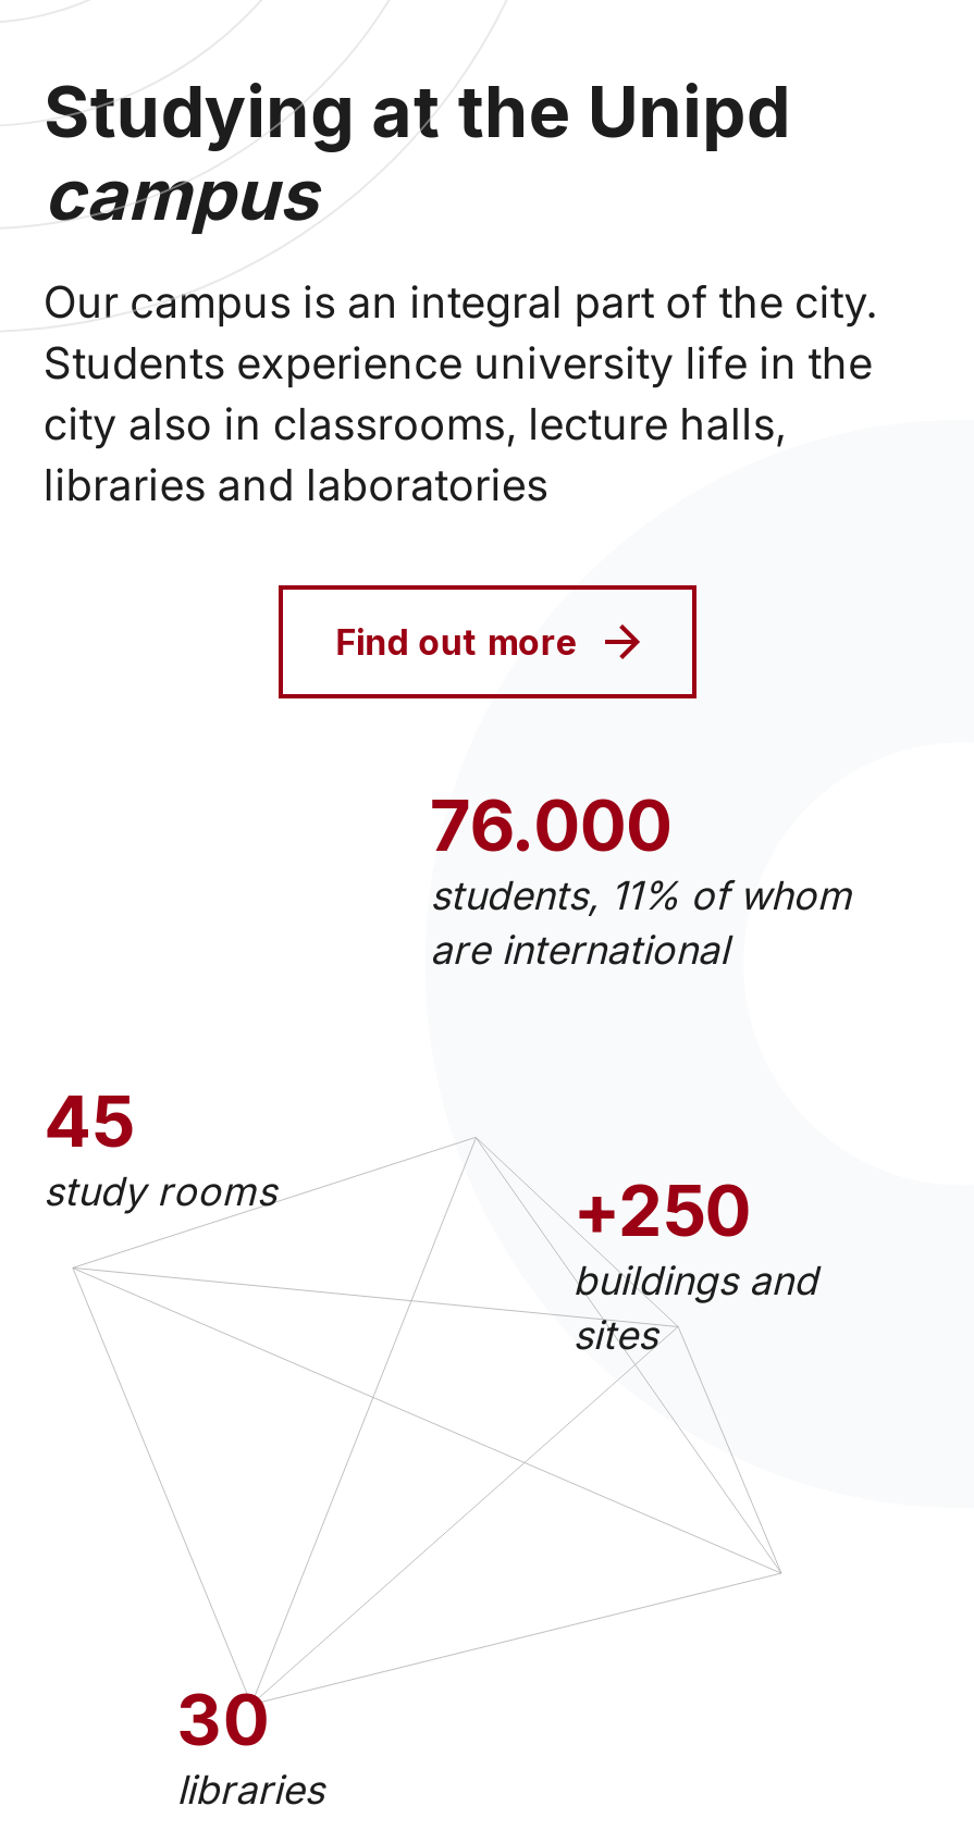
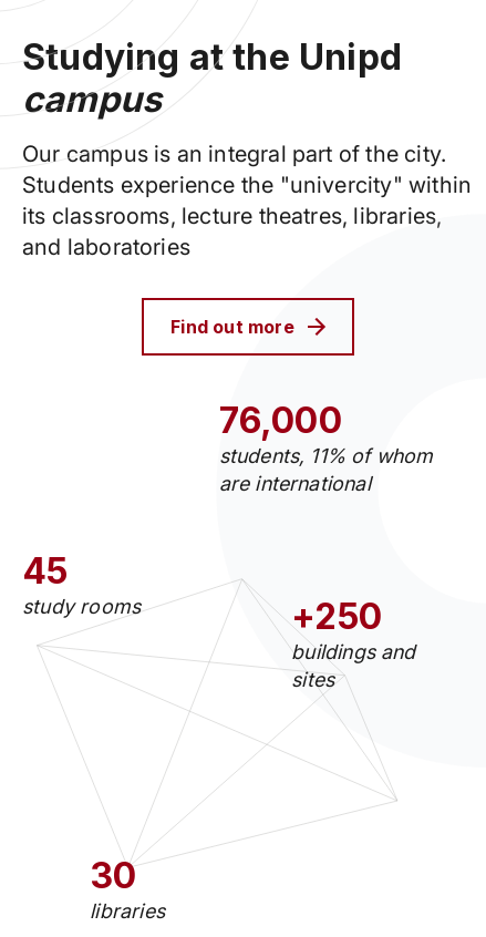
[44,337,873,511] Students experience university life in the | city also in classrooms, lecture halls, | libraries and laboratories -> [22,172,472,260] Students experience the "univercity" within | its classrooms, lecture theatres, libraries, | and laboratories
[430,784,672,869] 76.000 -> [219,399,342,442] 76,000

